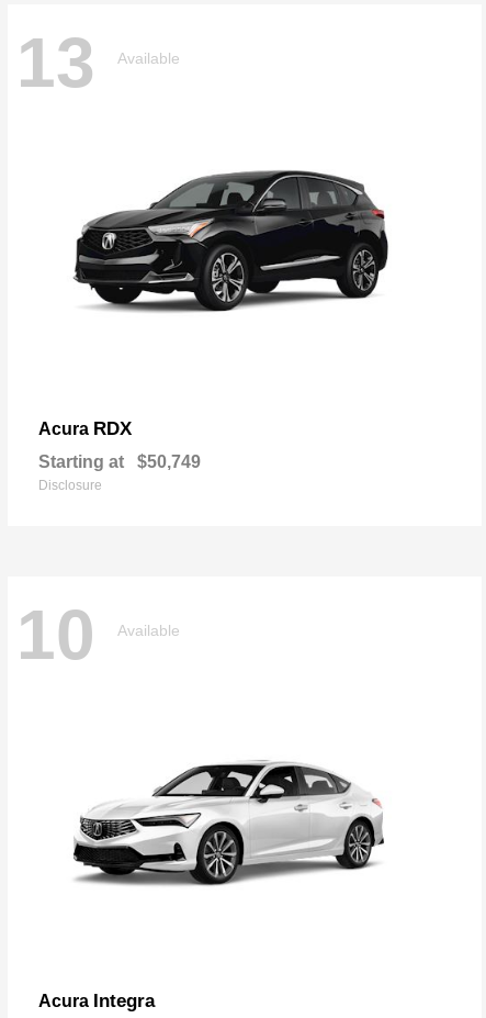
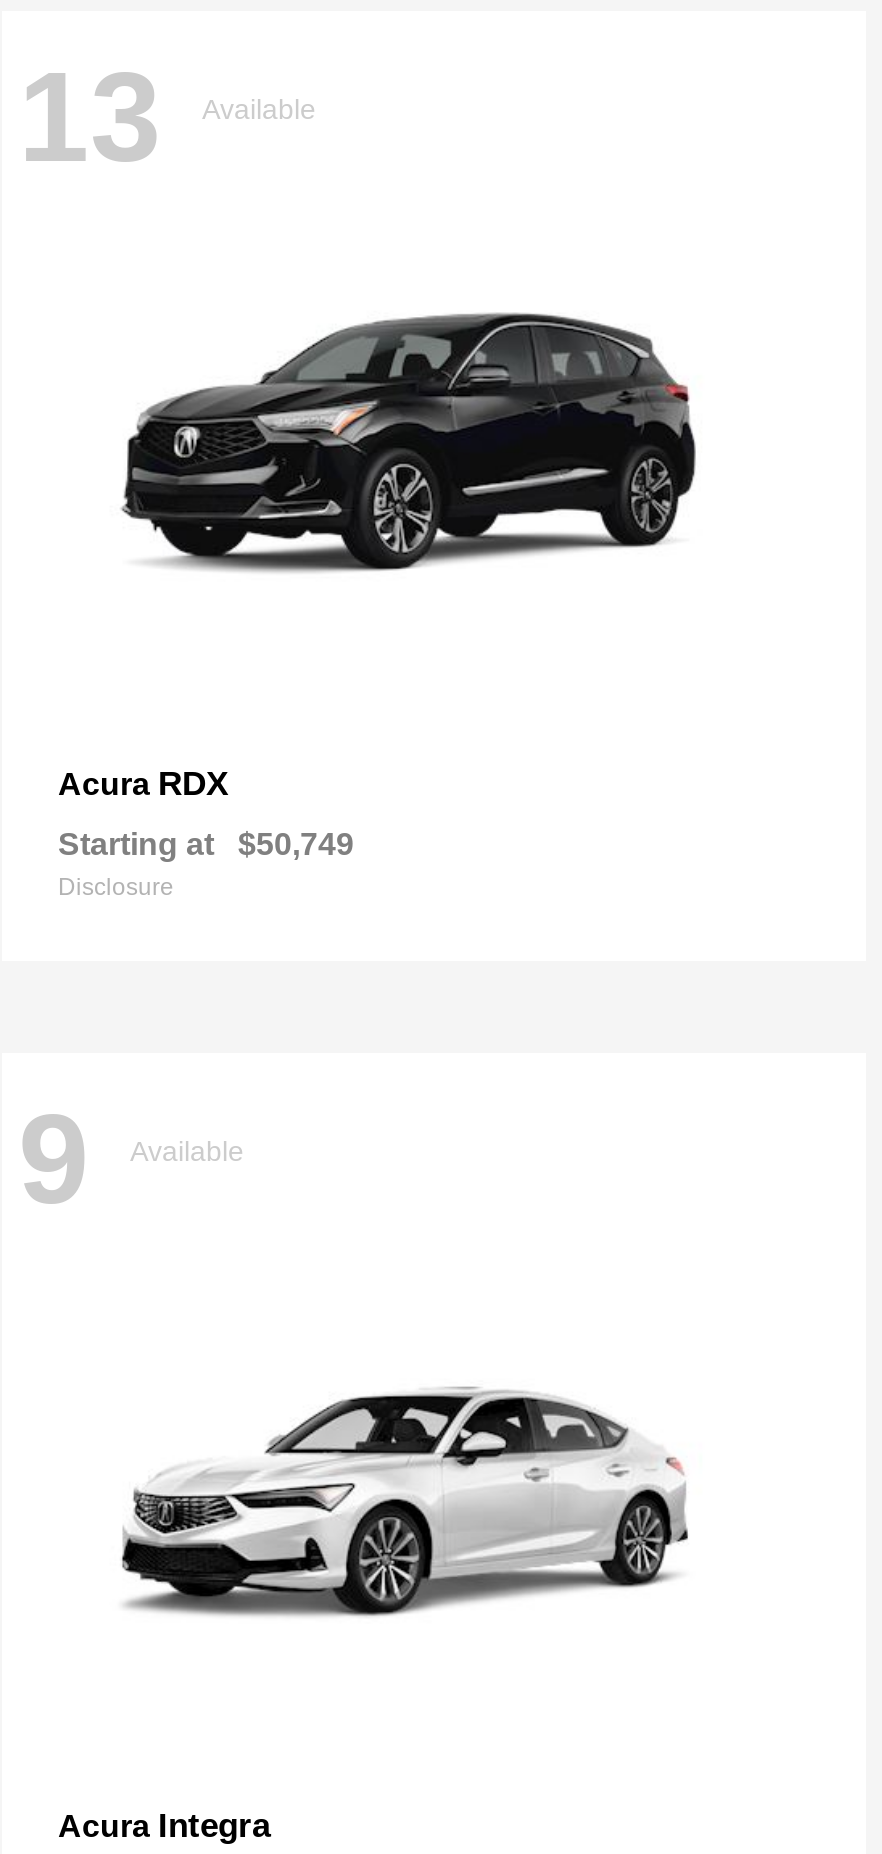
[16,595,180,674] 10 Available -> [18,1086,244,1230] 9 Available

